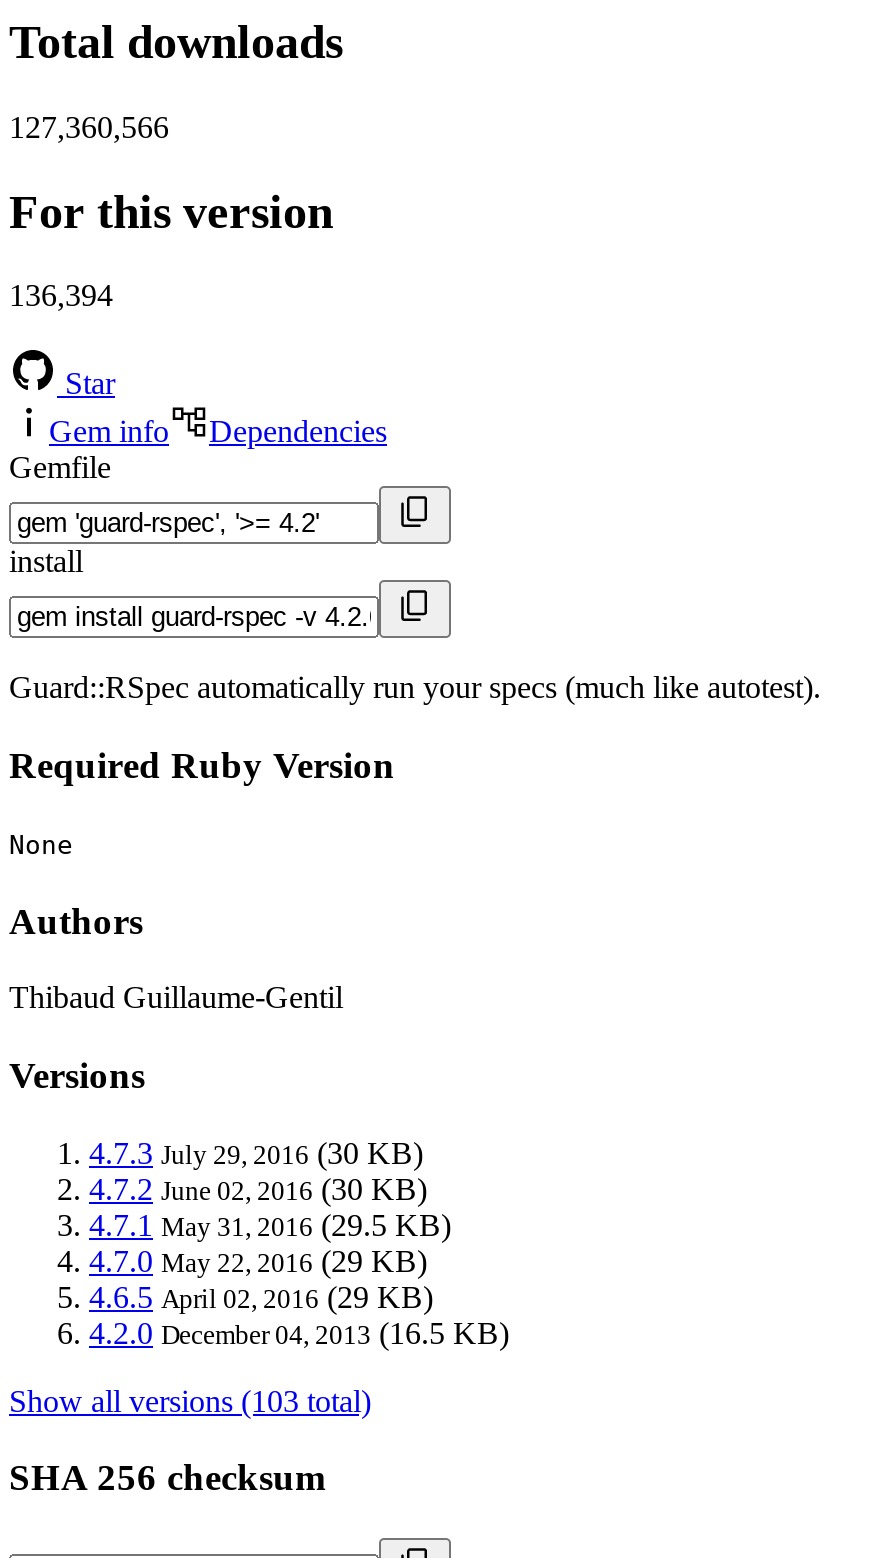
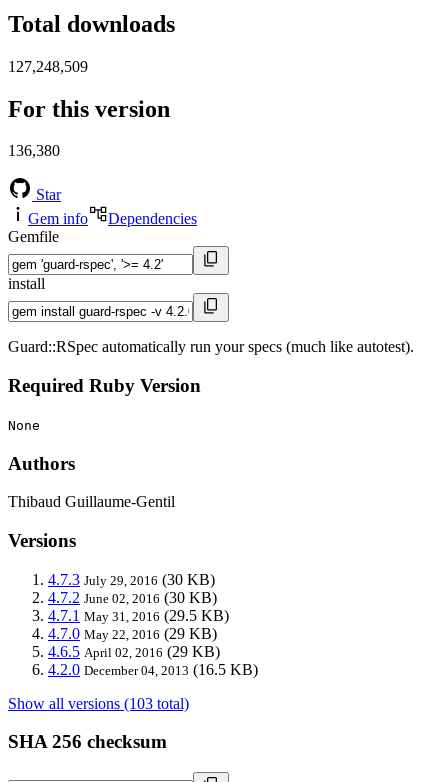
[9,109,169,143] 127,360,566 -> [8,58,88,75] 127,248,509
[9,279,113,313] 136,394 -> [8,142,60,159] 136,380

